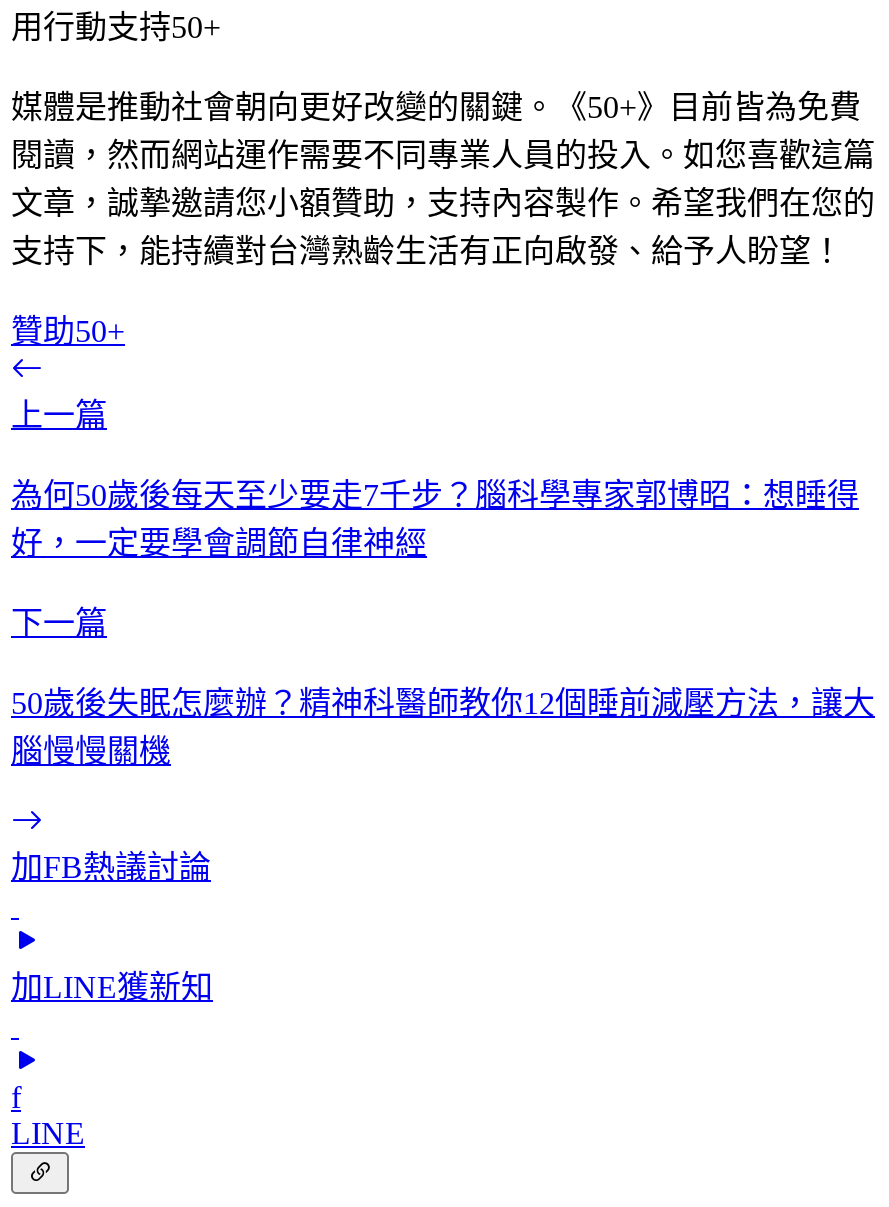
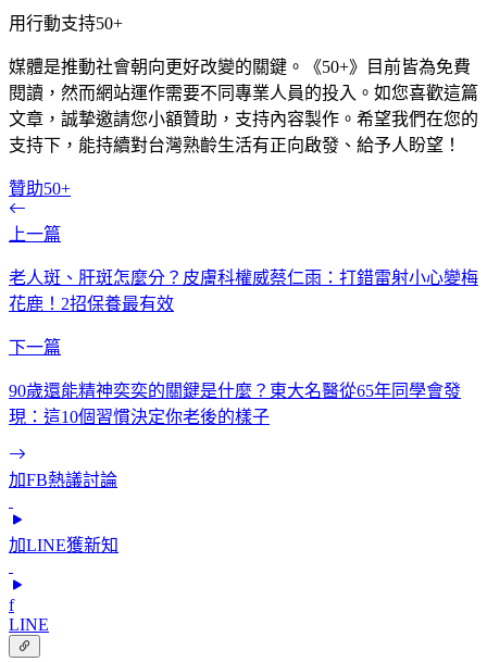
[11,478,859,560] 為何50歲後每天至少要走7千步？腦科學專家郭博昭：想睡得 | 好，一定要學會調節自律神經 -> [9,268,478,313] 老人斑、肝斑怎麼分？皮膚科權威蔡仁雨：打錯雷射小心變梅 | 花鹿！2招保養最有效
[11,686,875,768] 50歲後失眠怎麼辦？精神科醫師教你12個睡前減壓方法，讓大 | 腦慢慢關機 -> [9,381,461,426] 90歲還能精神奕奕的關鍵是什麼？東大名醫從65年同學會發 | 現：這10個習慣決定你老後的樣子

